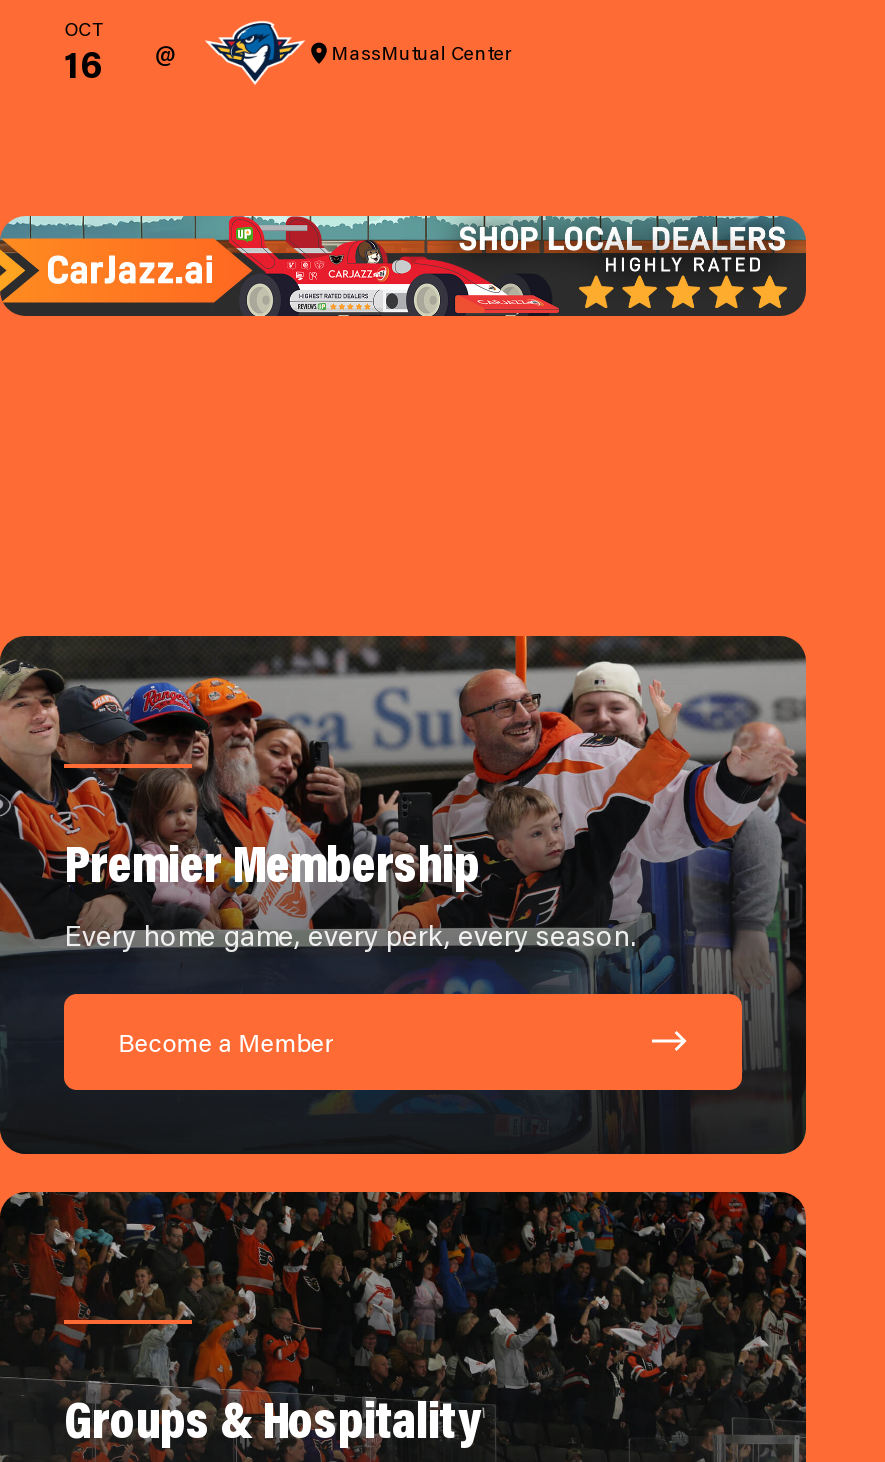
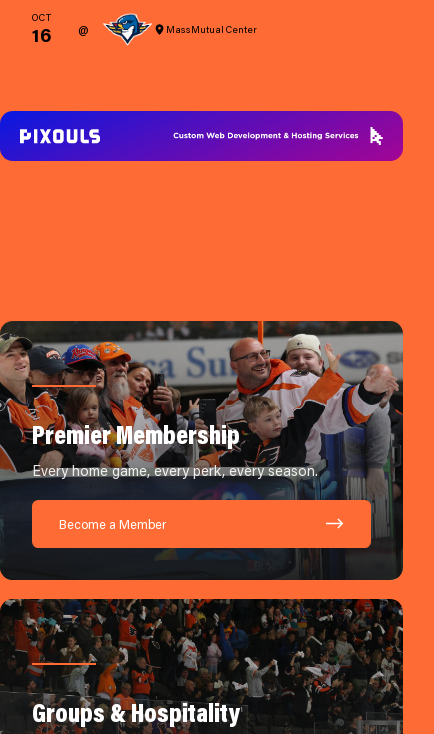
[6,214,808,318] [image] -> [3,110,404,162] [image]

